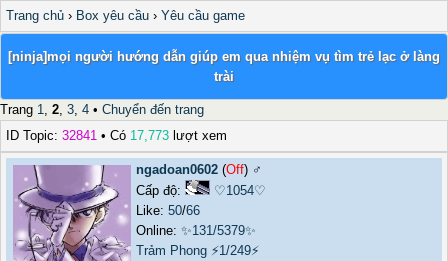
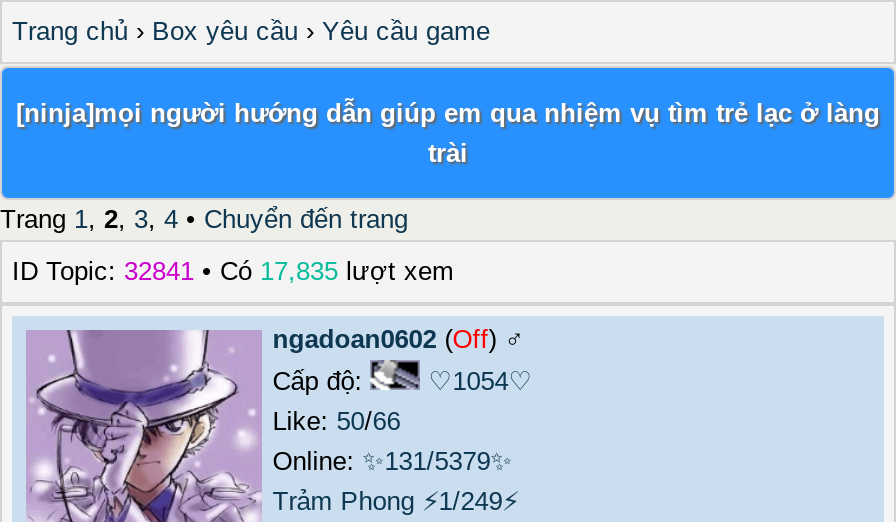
[6,128,227,143] ID Topic: 32841 • Có 17,773 lượt xem -> [12,257,454,287] ID Topic: 32841 • Có 17,835 lượt xem

